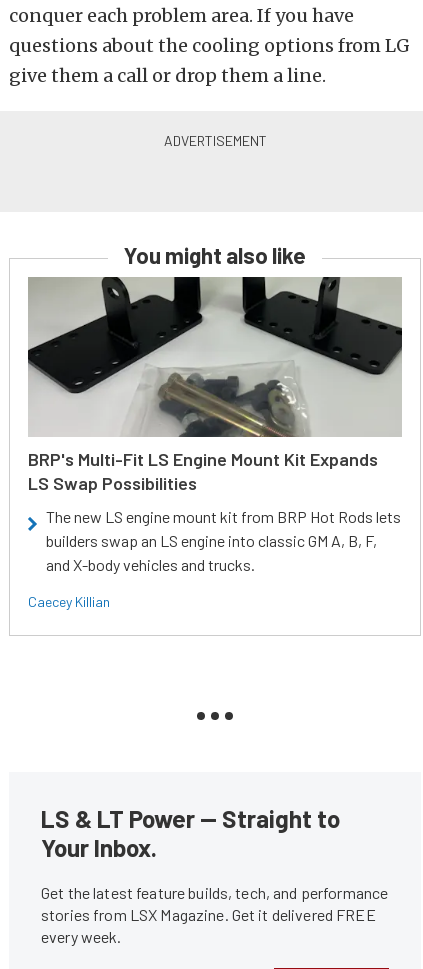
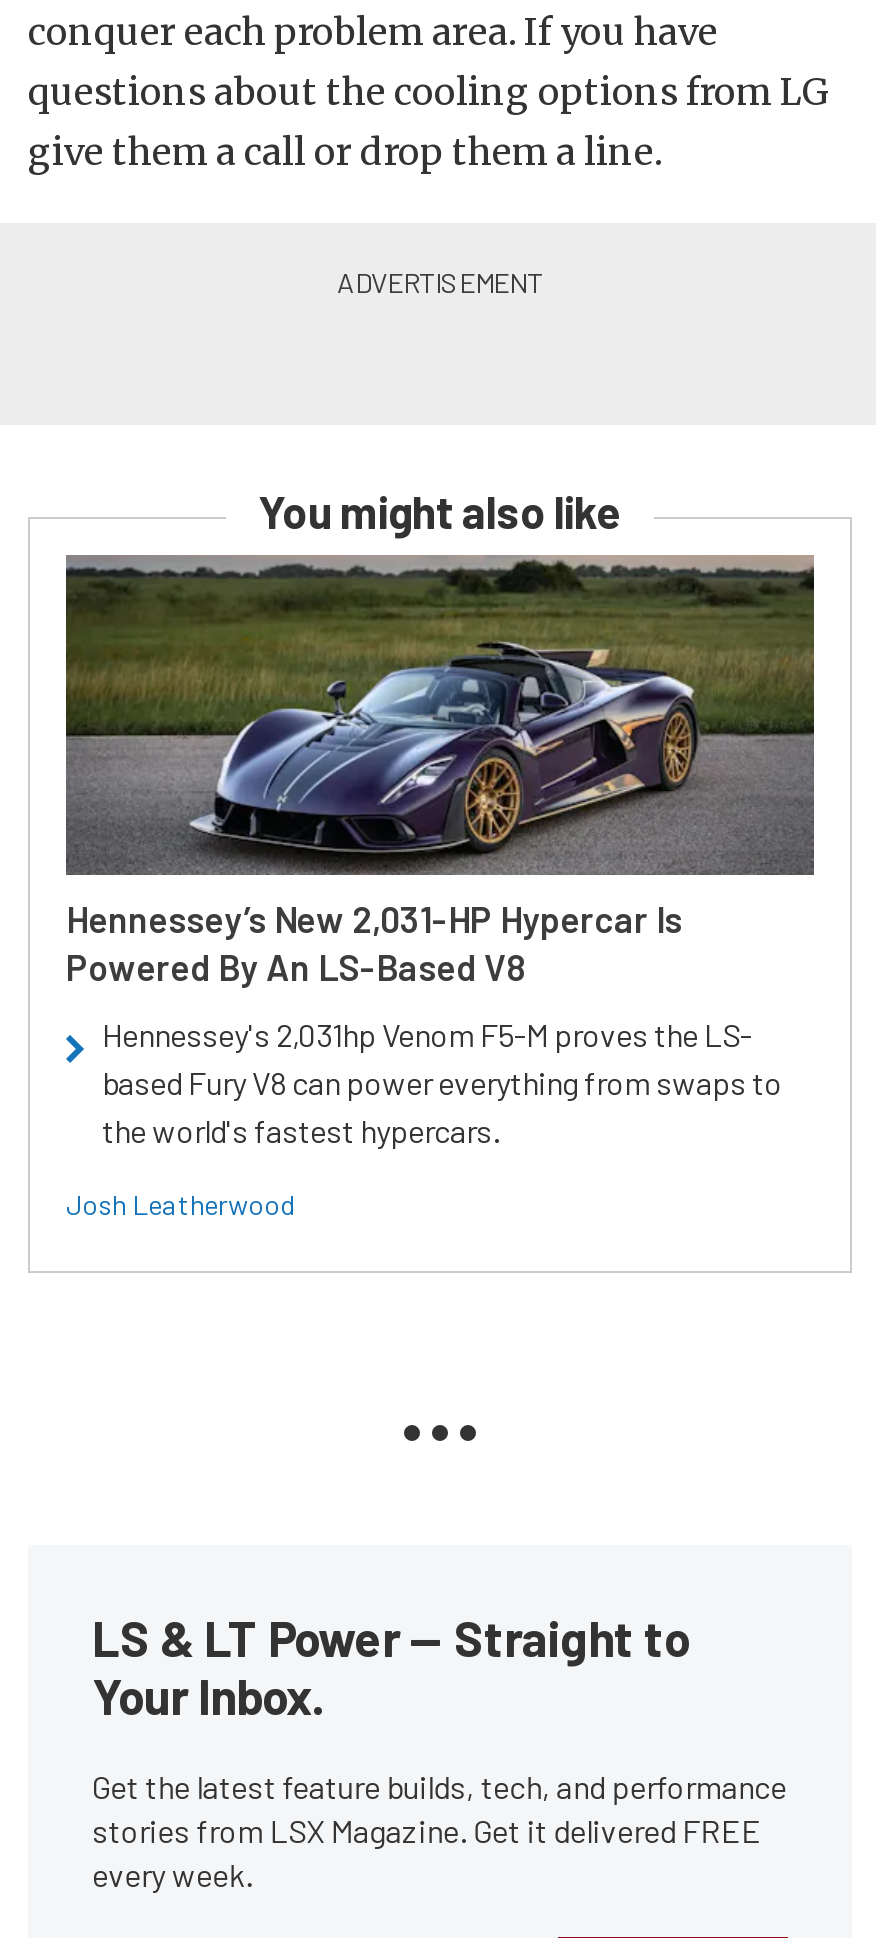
[28,276,402,494] [image] | BRP's Multi-Fit LS Engine Mount Kit Expands | LS Swap Possibilities -> [66,554,814,988] [image] | Hennessey’s New 2,031-HP Hypercar Is | Powered By An LS-Based V8
[46,507,401,574] The new LS engine mount kit from BRP Hot Rods lets | builders swap an LS engine into classic GM A, B, F, | and X-body vehicles and trucks. -> [102,1014,782,1148] Hennessey's 2,031hp Venom F5-M proves the LS- | based Fury V8 can power everything from swaps to | the world's fastest hypercars.
[28,593,110,610] Caecey Killian -> [66,1186,296,1220] Josh Leatherwood

